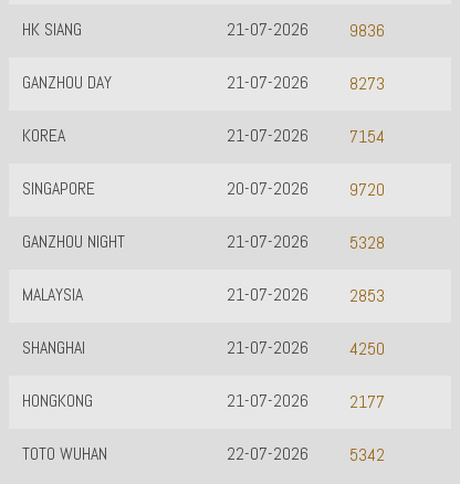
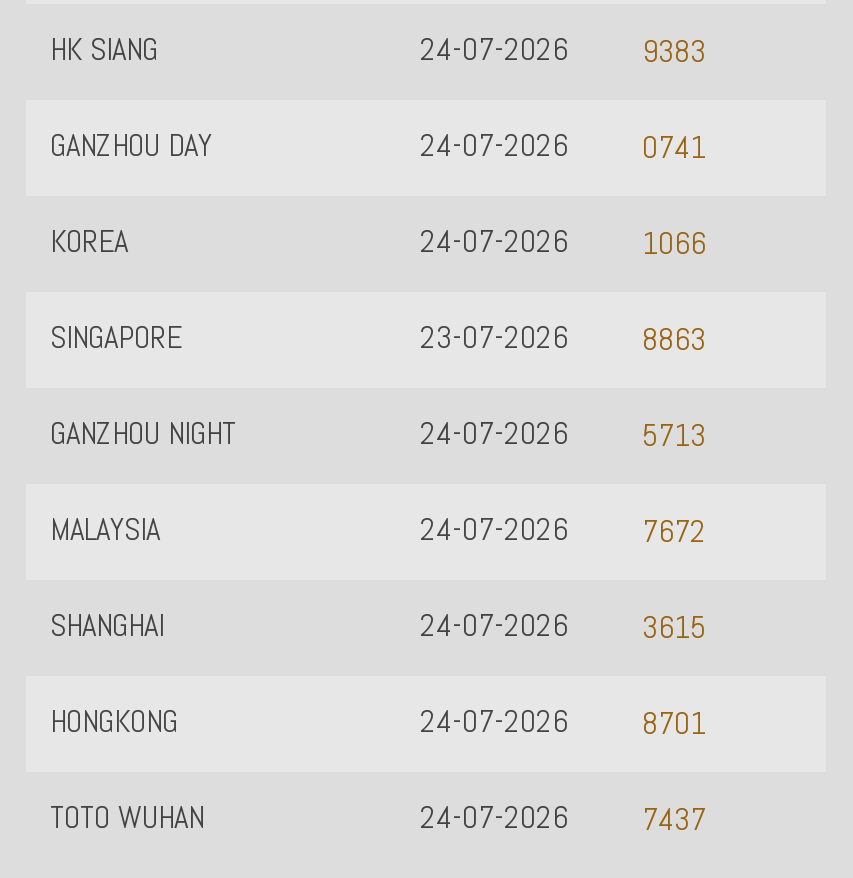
[227,19,309,41] 21-07-2026 -> [420,30,568,70] 24-07-2026
[349,19,385,41] 9836 -> [642,31,706,71] 9383
[227,72,309,94] 21-07-2026 -> [420,126,568,166] 24-07-2026
[349,72,385,94] 8273 -> [642,127,706,167] 0741
[227,125,309,147] 21-07-2026 -> [420,222,568,262] 24-07-2026
[349,125,385,148] 7154 -> [642,223,706,263] 1066
[227,178,309,200] 20-07-2026 -> [420,318,568,358] 23-07-2026
[349,178,385,201] 9720 -> [642,319,706,359] 8863
[227,231,309,253] 21-07-2026 -> [420,414,568,454] 24-07-2026
[349,232,385,254] 5328 -> [642,415,706,455] 5713
[227,284,309,306] 21-07-2026 -> [420,510,568,550] 24-07-2026
[349,285,385,307] 2853 -> [642,511,706,551] 7672
[227,337,309,359] 21-07-2026 -> [420,606,568,646] 24-07-2026
[349,338,385,360] 4250 -> [642,607,706,647] 3615
[227,390,309,412] 21-07-2026 -> [420,702,568,742] 24-07-2026
[349,391,385,413] 2177 -> [642,703,706,743] 8701
[227,443,309,465] 22-07-2026 -> [420,798,568,838] 24-07-2026
[349,444,385,466] 5342 -> [642,799,706,839] 7437

